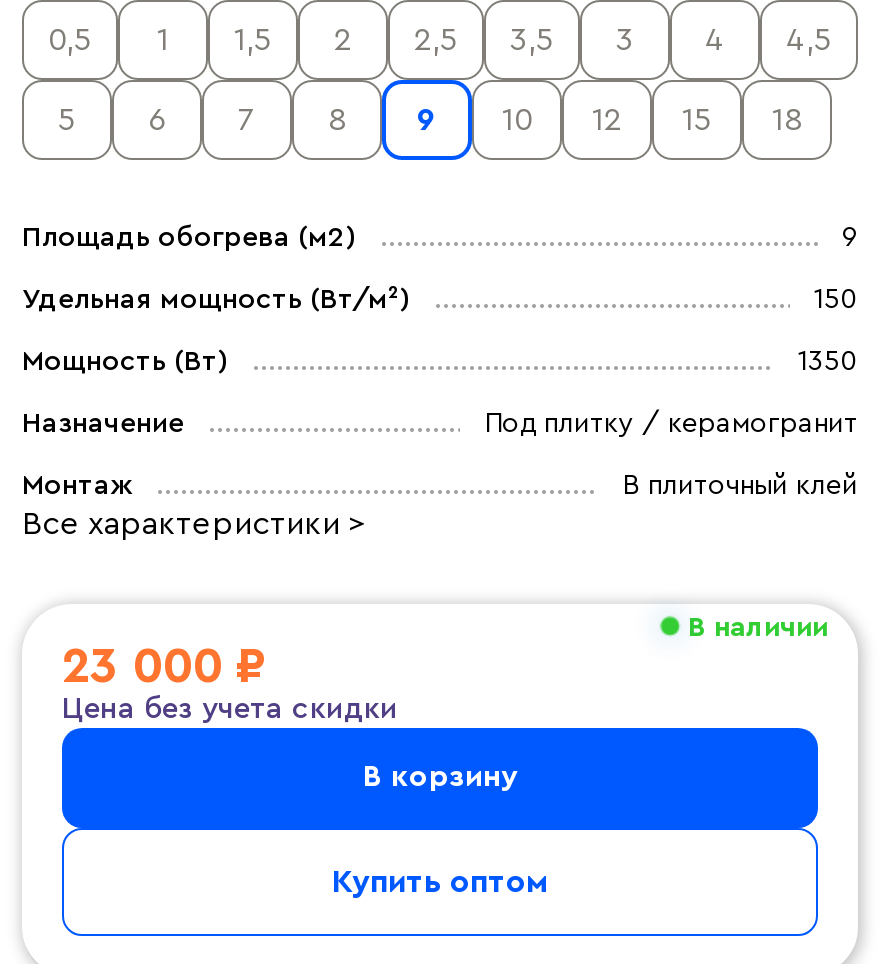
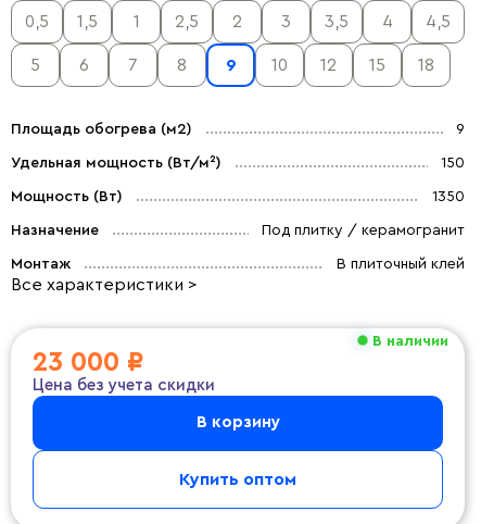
[157,24,169,56] 1 -> none
[334,24,352,56] 2 -> [133,13,140,30] 1
[510,24,554,56] 3,5 -> [232,13,242,30] 2
none -> [325,13,349,30] 3,5

